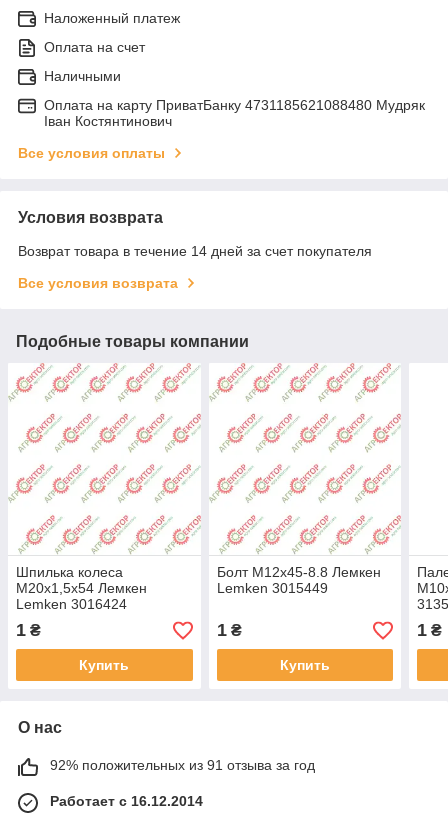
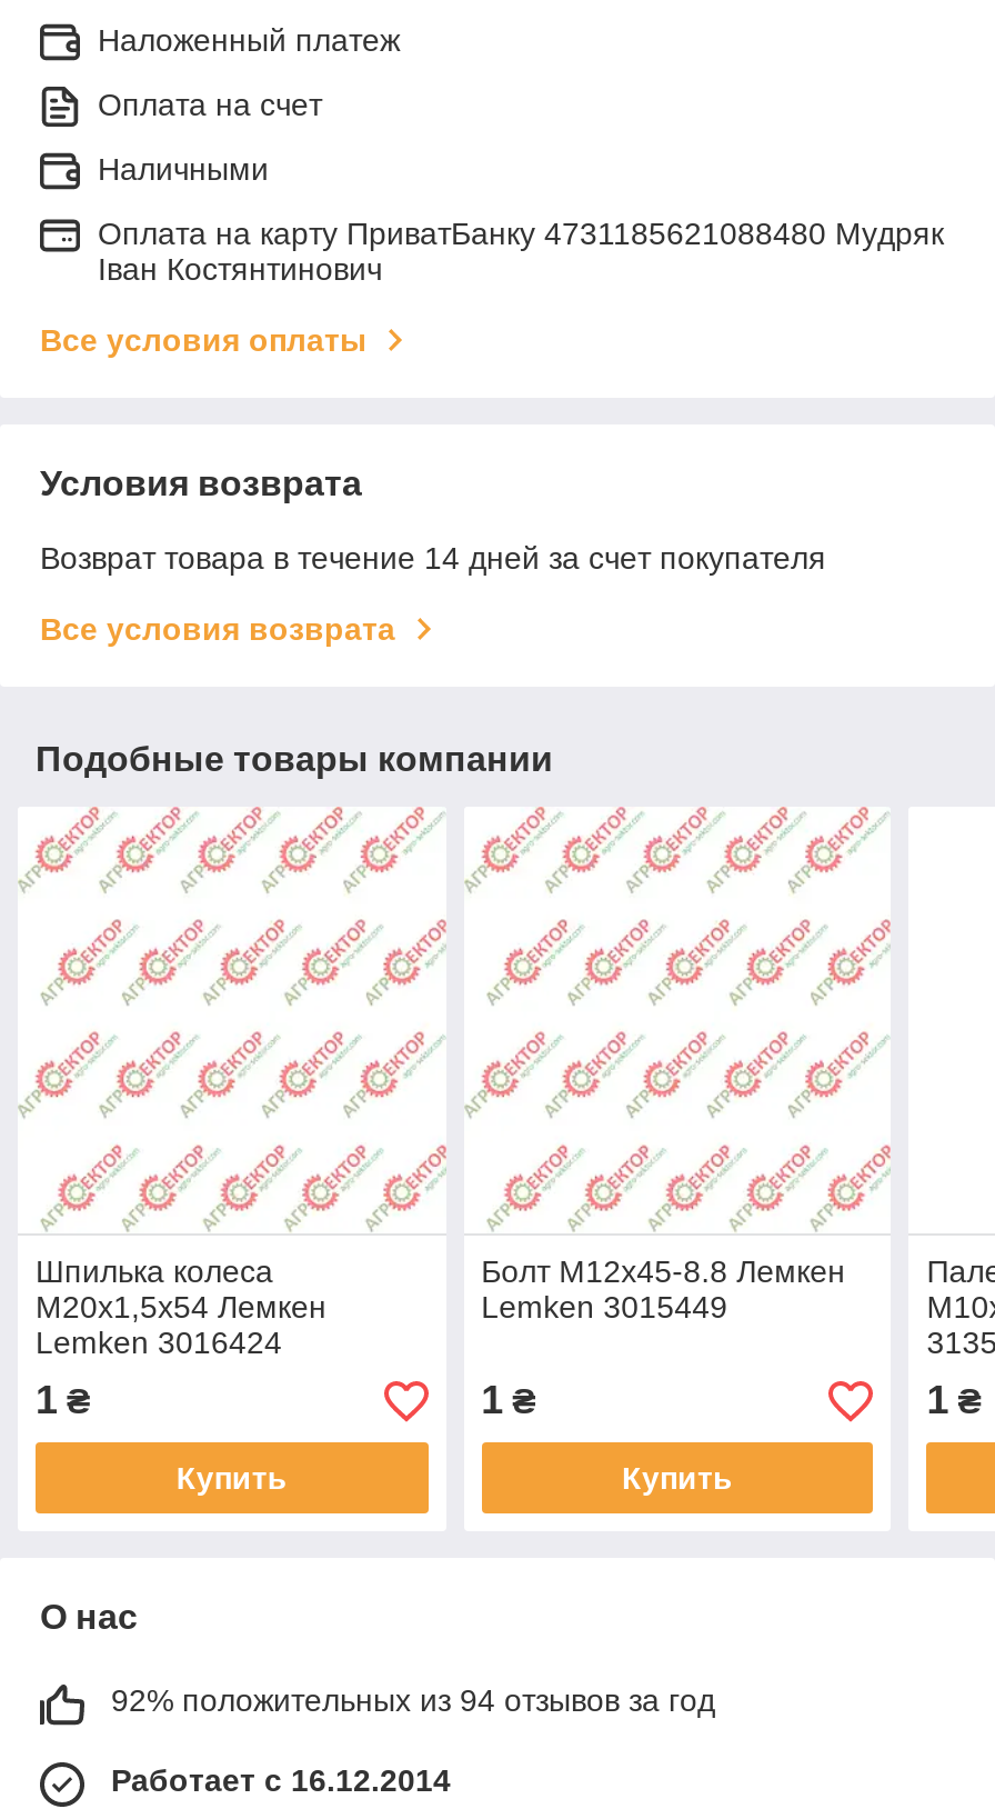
[50,757,315,773] 92% положительных из 91 отзыва за год -> [111,1683,715,1719] 92% положительных из 94 отзывов за год

